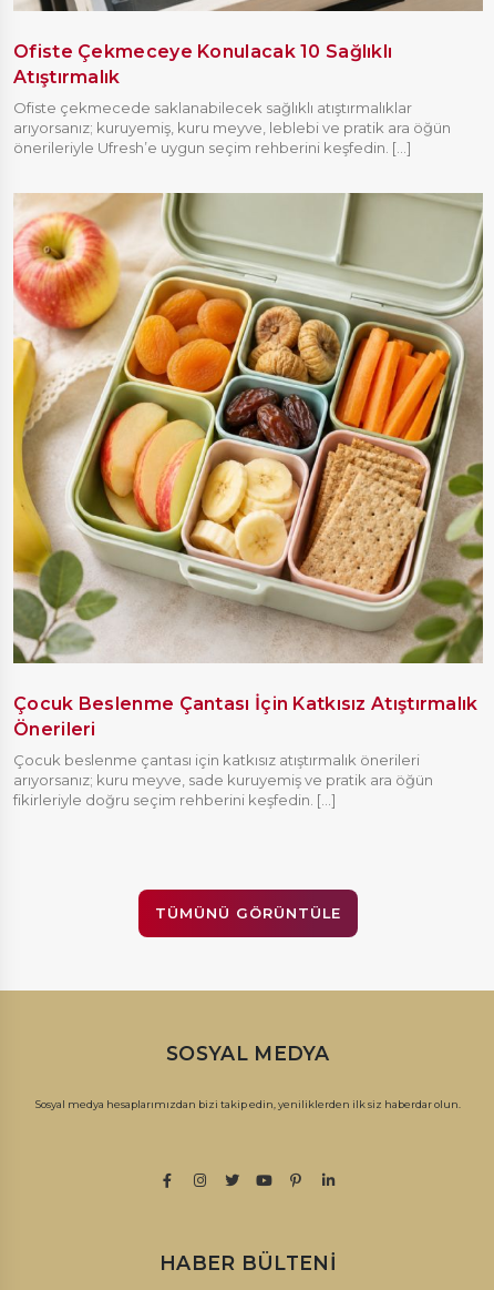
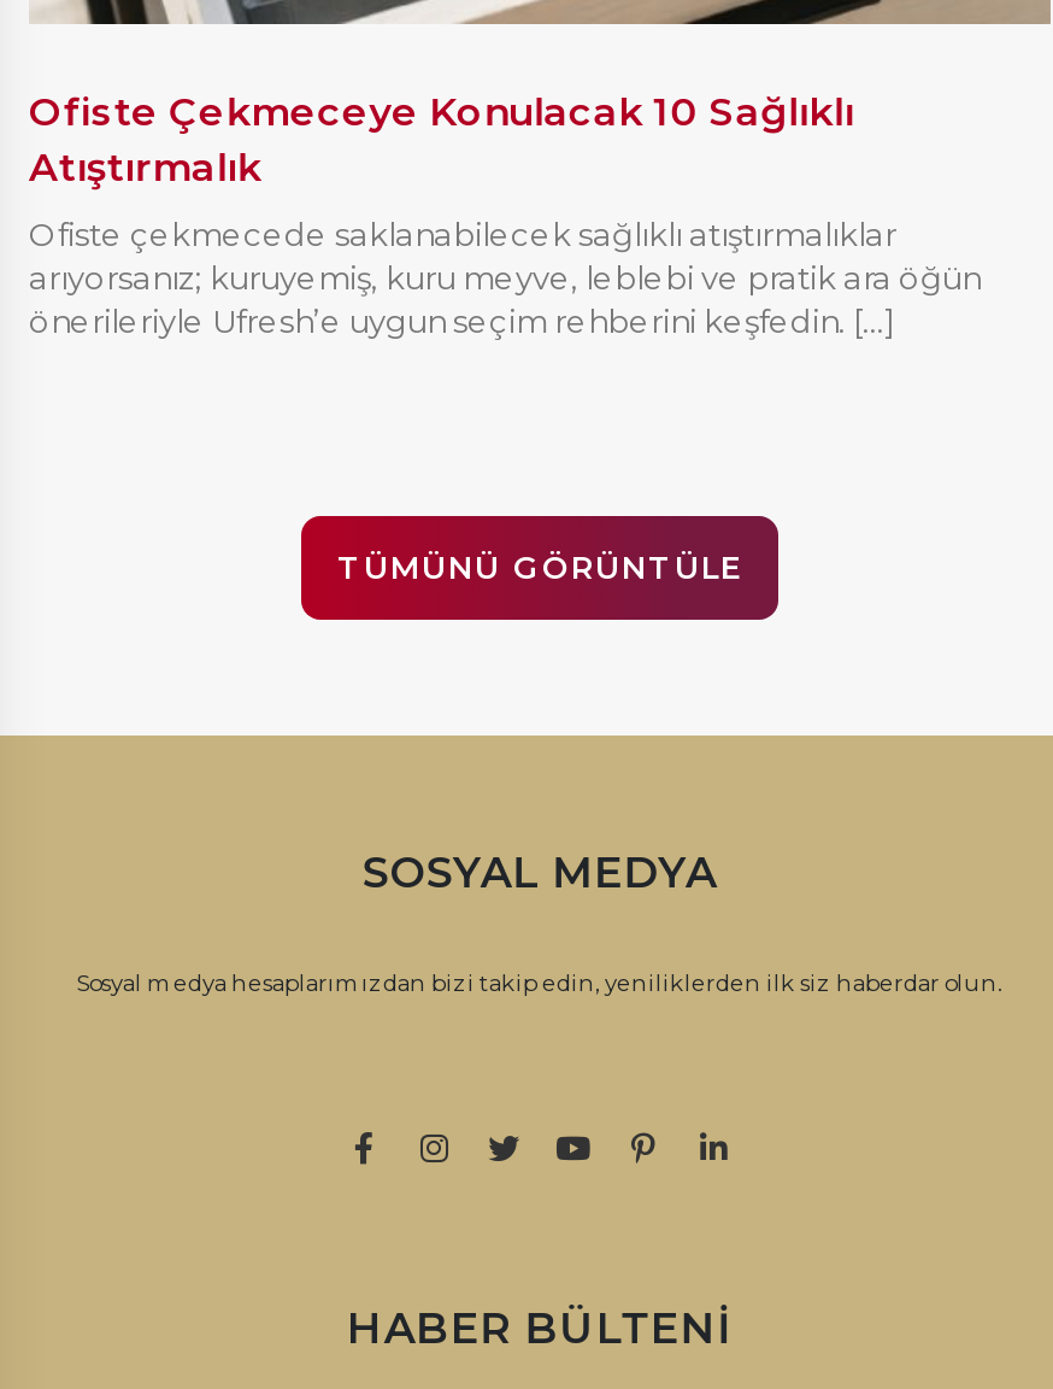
[12,192,483,809] [image] | Çocuk Beslenme Çantası İçin Katkısız Atıştırmalık | Önerileri | Çocuk beslenme çantası için katkısız atıştırmalık önerileri | arıyorsanız; kuru meyve, sade kuruyemiş ve pratik ara öğün | fikirleriyle doğru seçim rehberini keşfedin. [...] -> none

